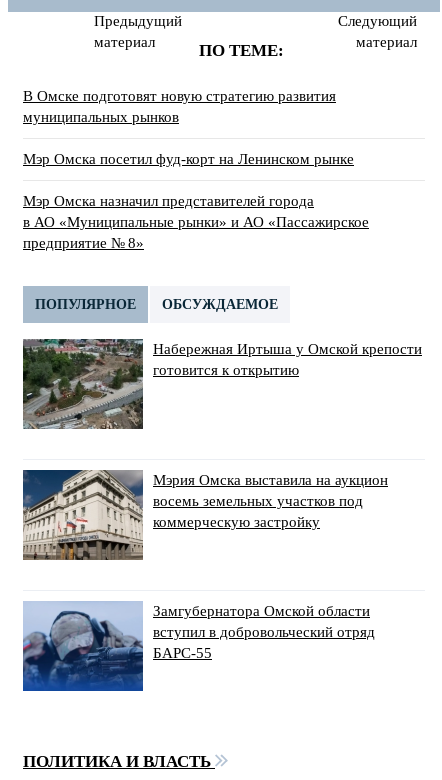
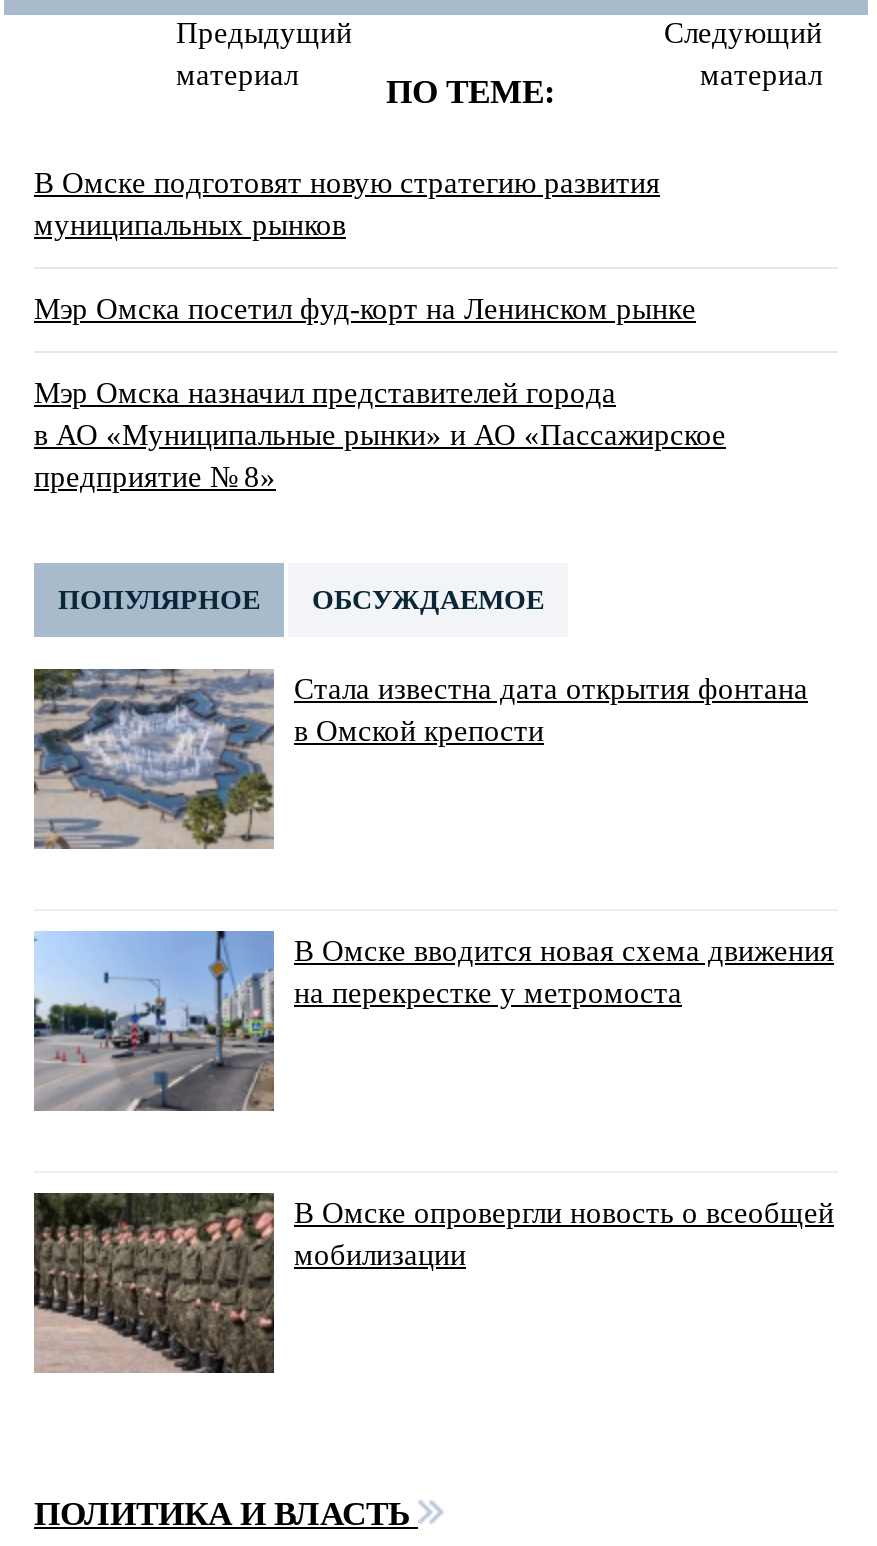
[22,338,422,429] [image] | Набережная Иртыша у Омской крепости | готовится к открытию -> [32,667,808,849] [image] | Стала известна дата открытия фонтана | в Омской крепости
[22,469,388,561] [image] | Мэрия Омска выставила на аукцион | восемь земельных участков под | коммерческую застройку -> [32,929,834,1113] [image] | В Омске вводится новая схема движения | на перекрестке у метромоста
[22,601,375,692] [image] | Замгубернатора Омской области | вступил в добровольческий отряд | БАРС-55 -> [32,1191,834,1375] [image] | В Омске опровергли новость о всеобщей | мобилизации

